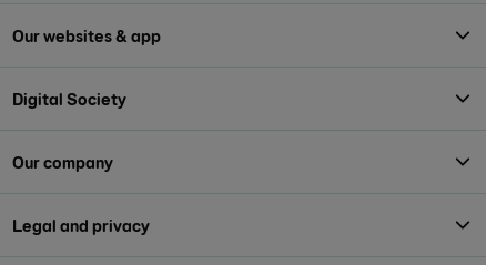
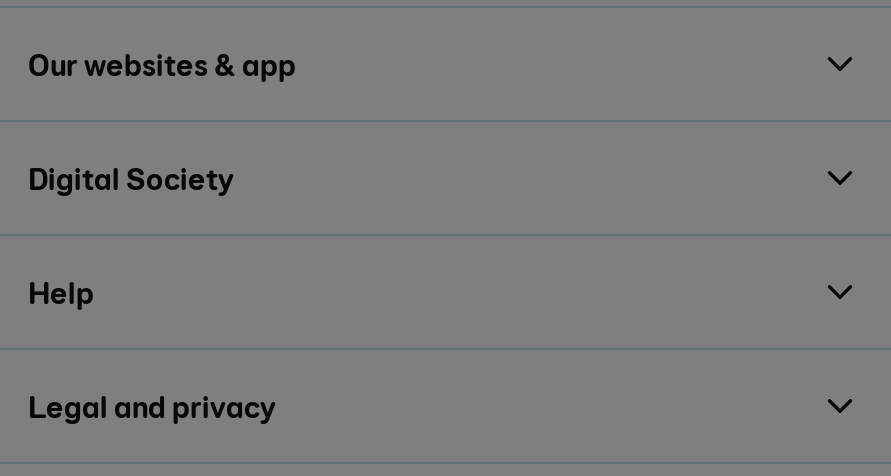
[12,151,113,172] Our company -> [28,272,94,310] Help

